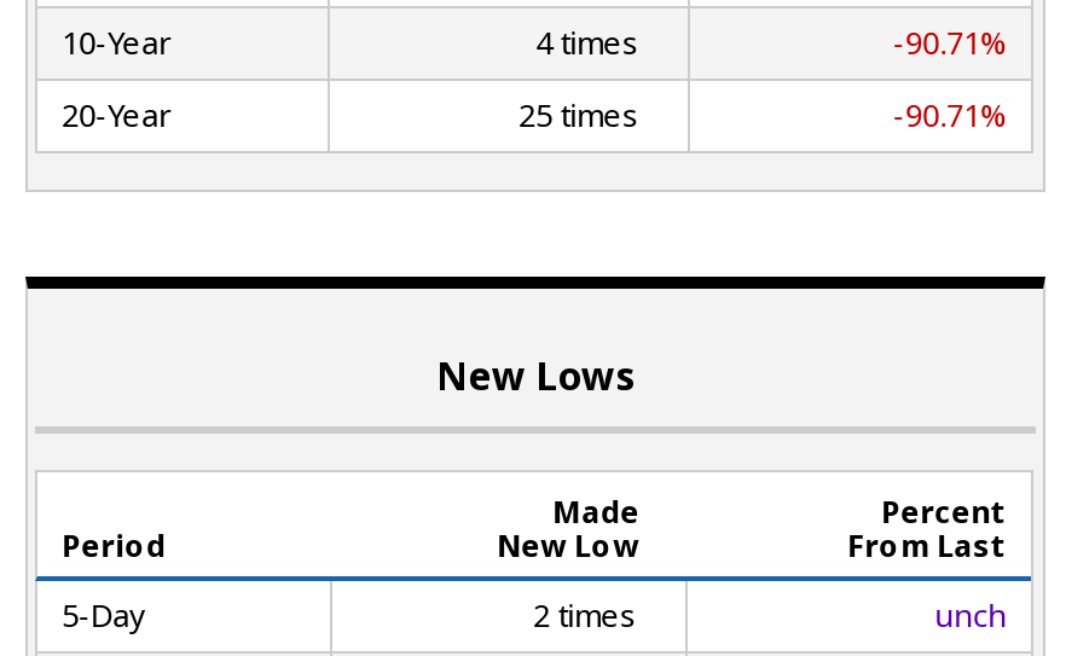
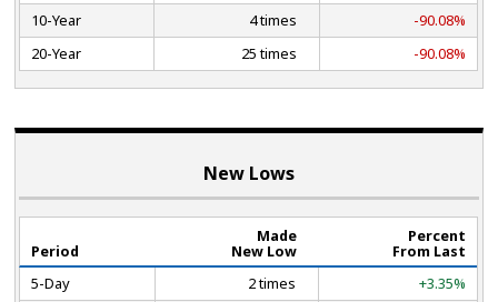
[893,20,1007,64] -90.71% -> [414,10,466,30] -90.08%
[893,93,1007,136] -90.71% -> [414,43,466,63] -90.08%
[935,593,1007,636] unch -> [419,273,466,293] +3.35%

